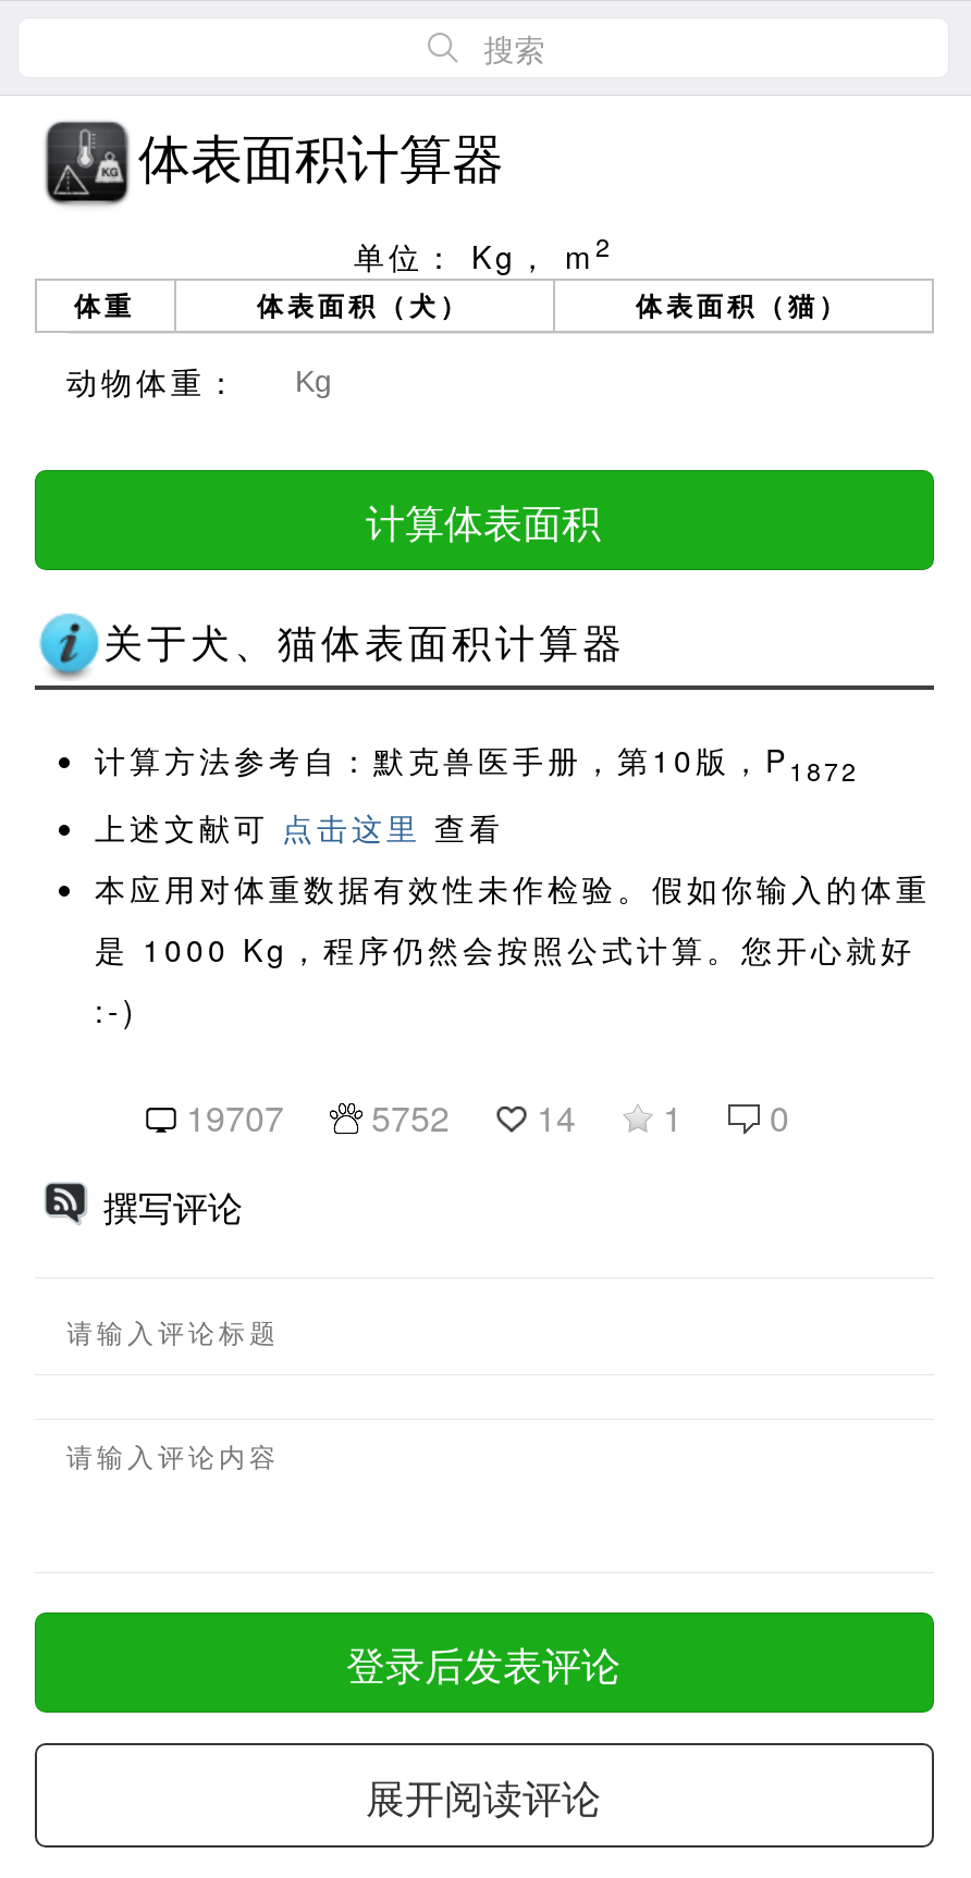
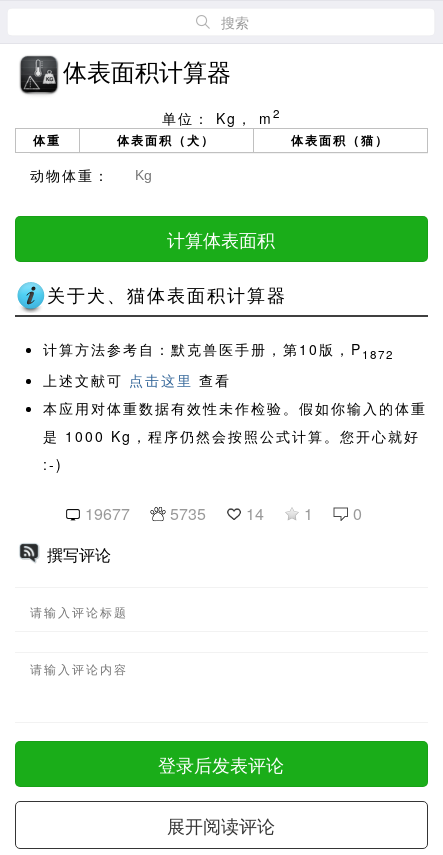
[186,1092,284,1142] 19707 -> [84,502,129,525] 19677
[371,1092,450,1142] 5752 -> [169,502,205,525] 5735

